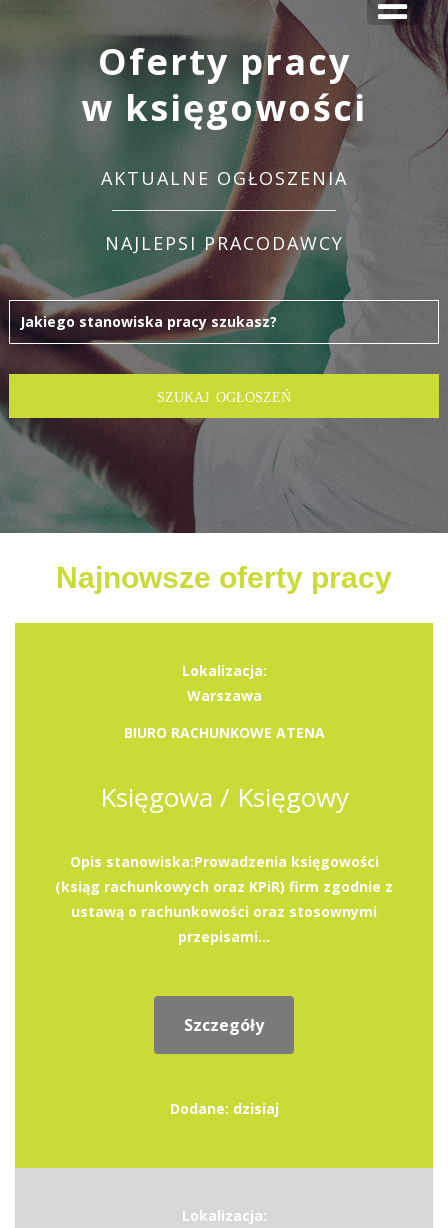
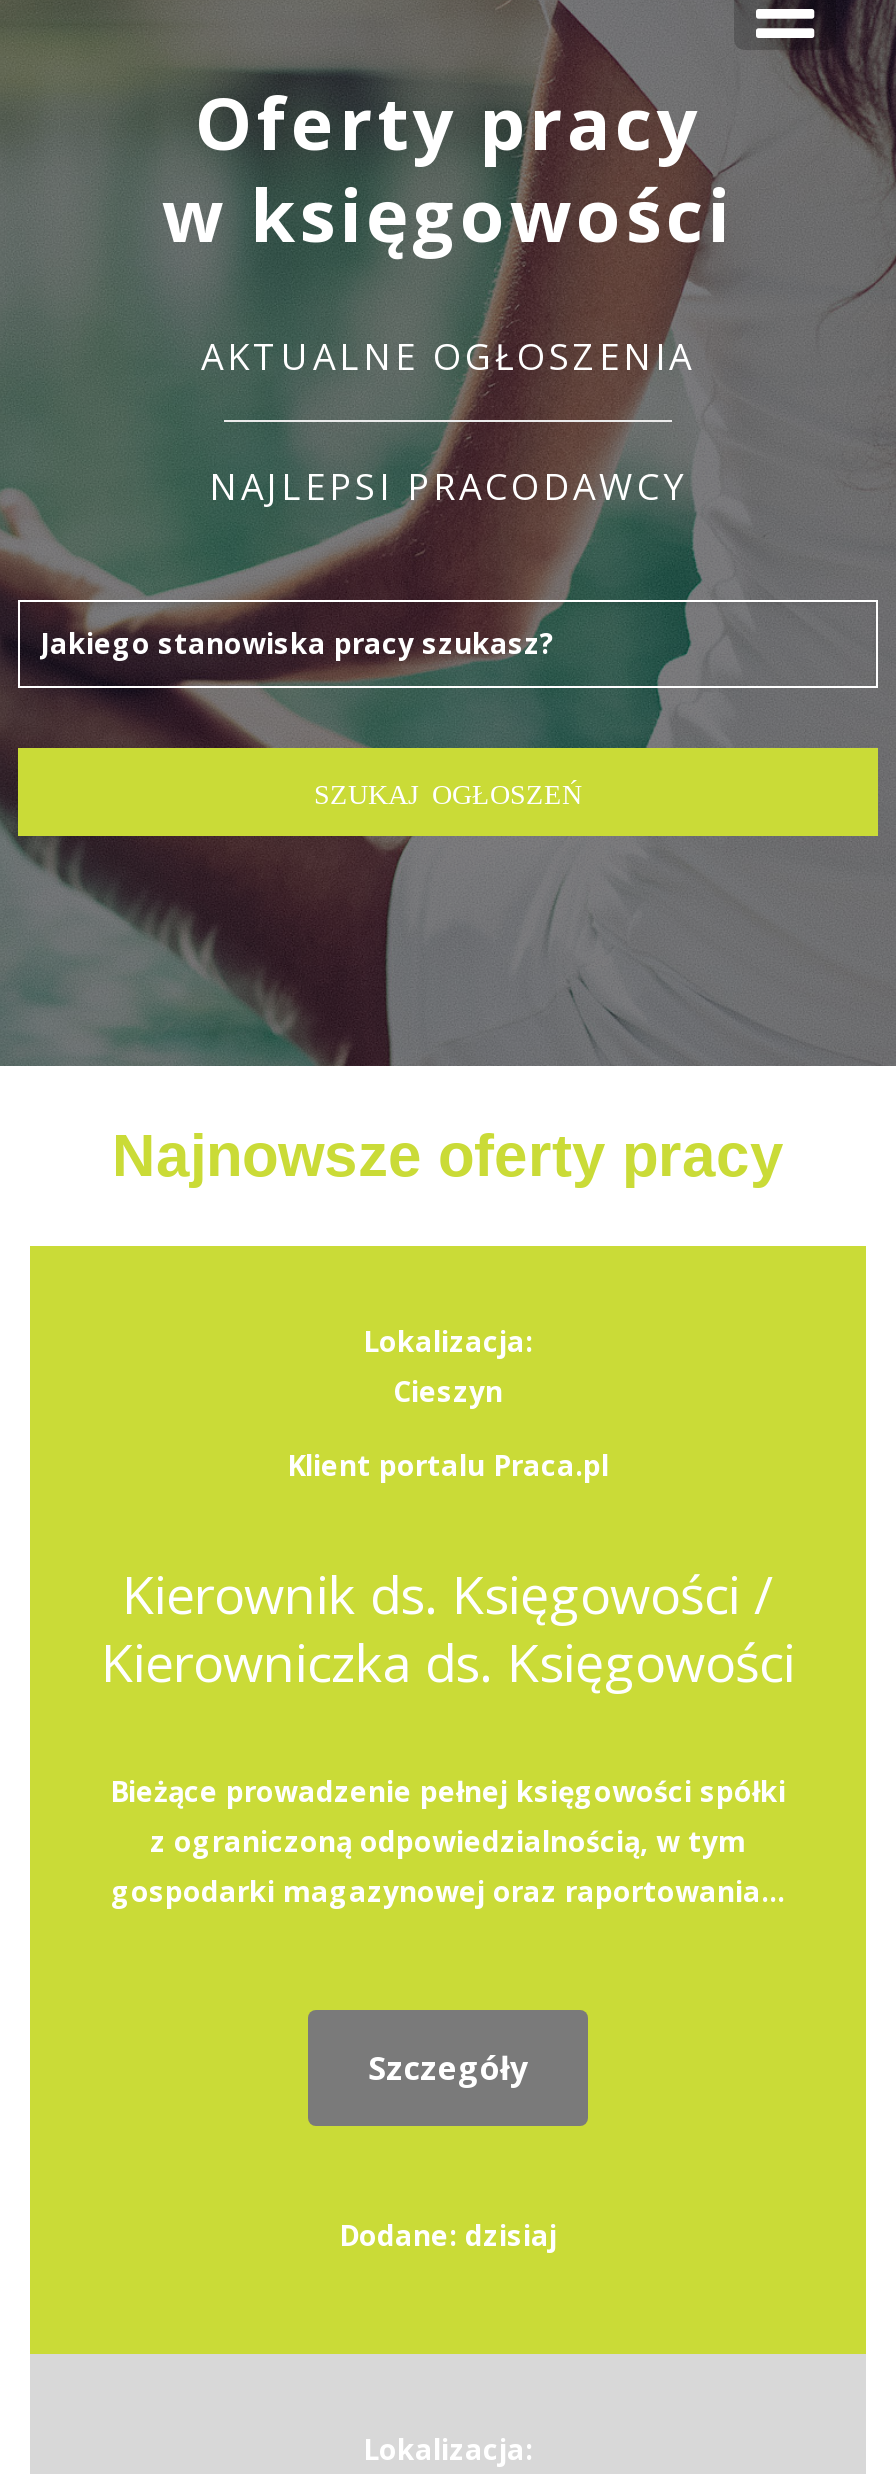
[186,686,261,705] Warszawa -> [393,1372,503,1410] Cieszyn
[123,723,324,742] BIURO RACHUNKOWE ATENA -> [287,1446,609,1484] Klient portalu Praca.pl
[99,779,348,815] Księgowa / Księgowy -> [101,1558,795,1698] Kierownik ds. Księgowości / | Kierowniczka ds. Księgowości
[55,852,393,946] Opis stanowiska:Prowadzenia księgowości | (ksiąg rachunkowych oraz KPiR) firm zgodnie z | ustawą o rachunkowości oraz stosownymi | przepisami... -> [110,1772,786,1910] Bieżące prowadzenie pełnej księgowości spółki | z ograniczoną odpowiedzialnością, w tym | gospodarki magazynowej oraz raportowania...

